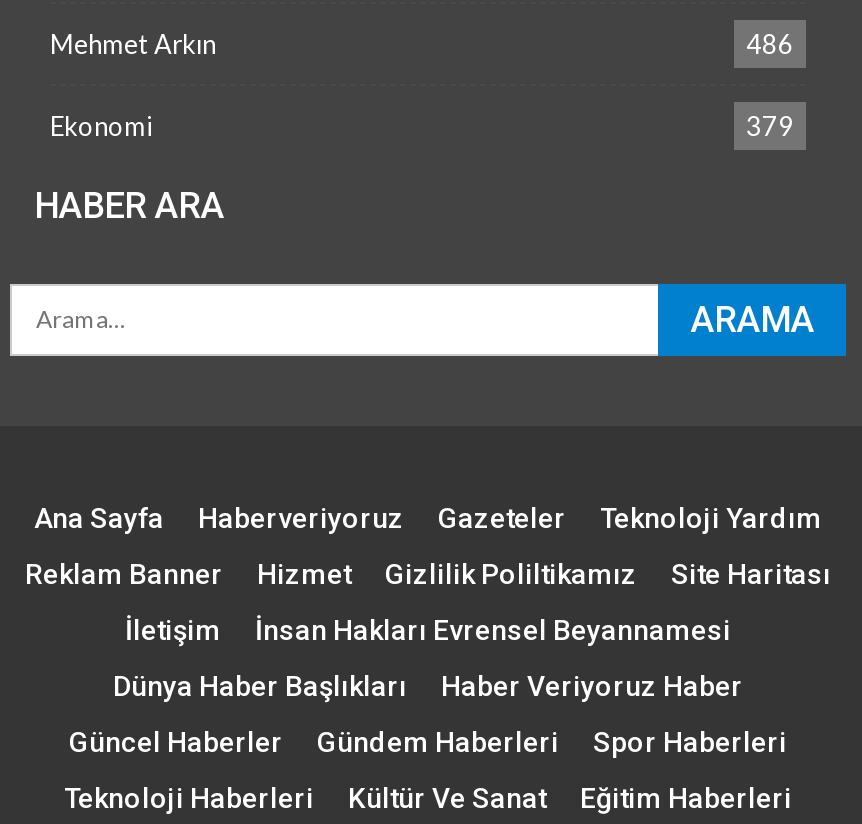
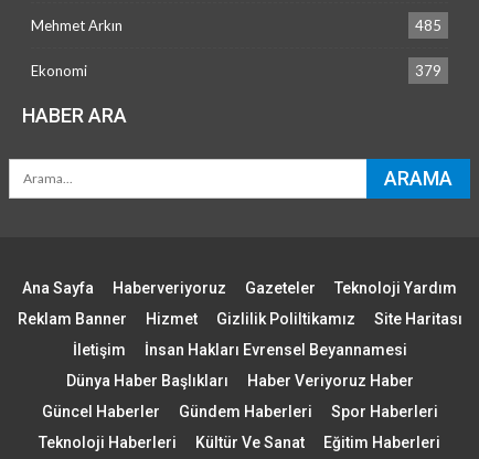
[746,28,794,60] 486 -> [415,17,441,35] 485

